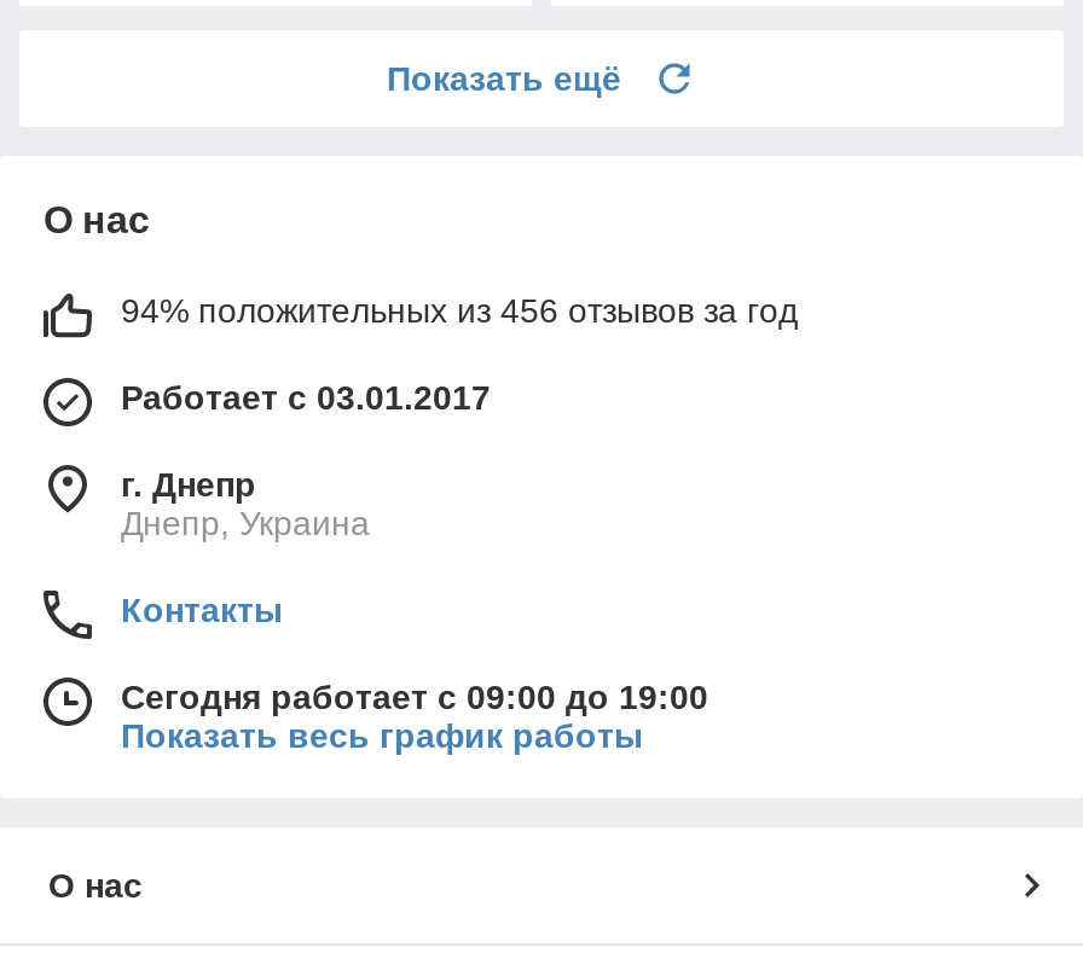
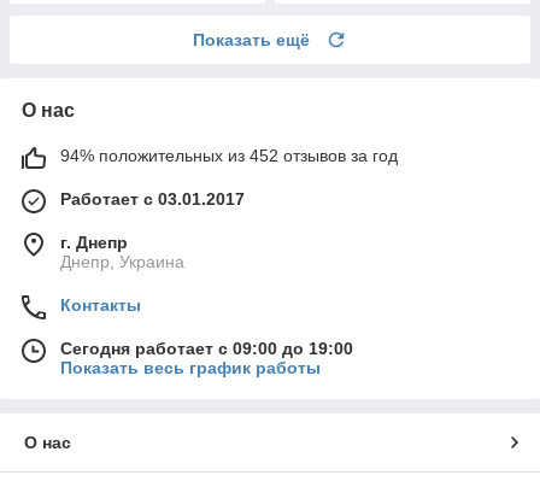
[121,292,798,331] 94% положительных из 456 отзывов за год -> [60,146,398,166] 94% положительных из 452 отзывов за год

